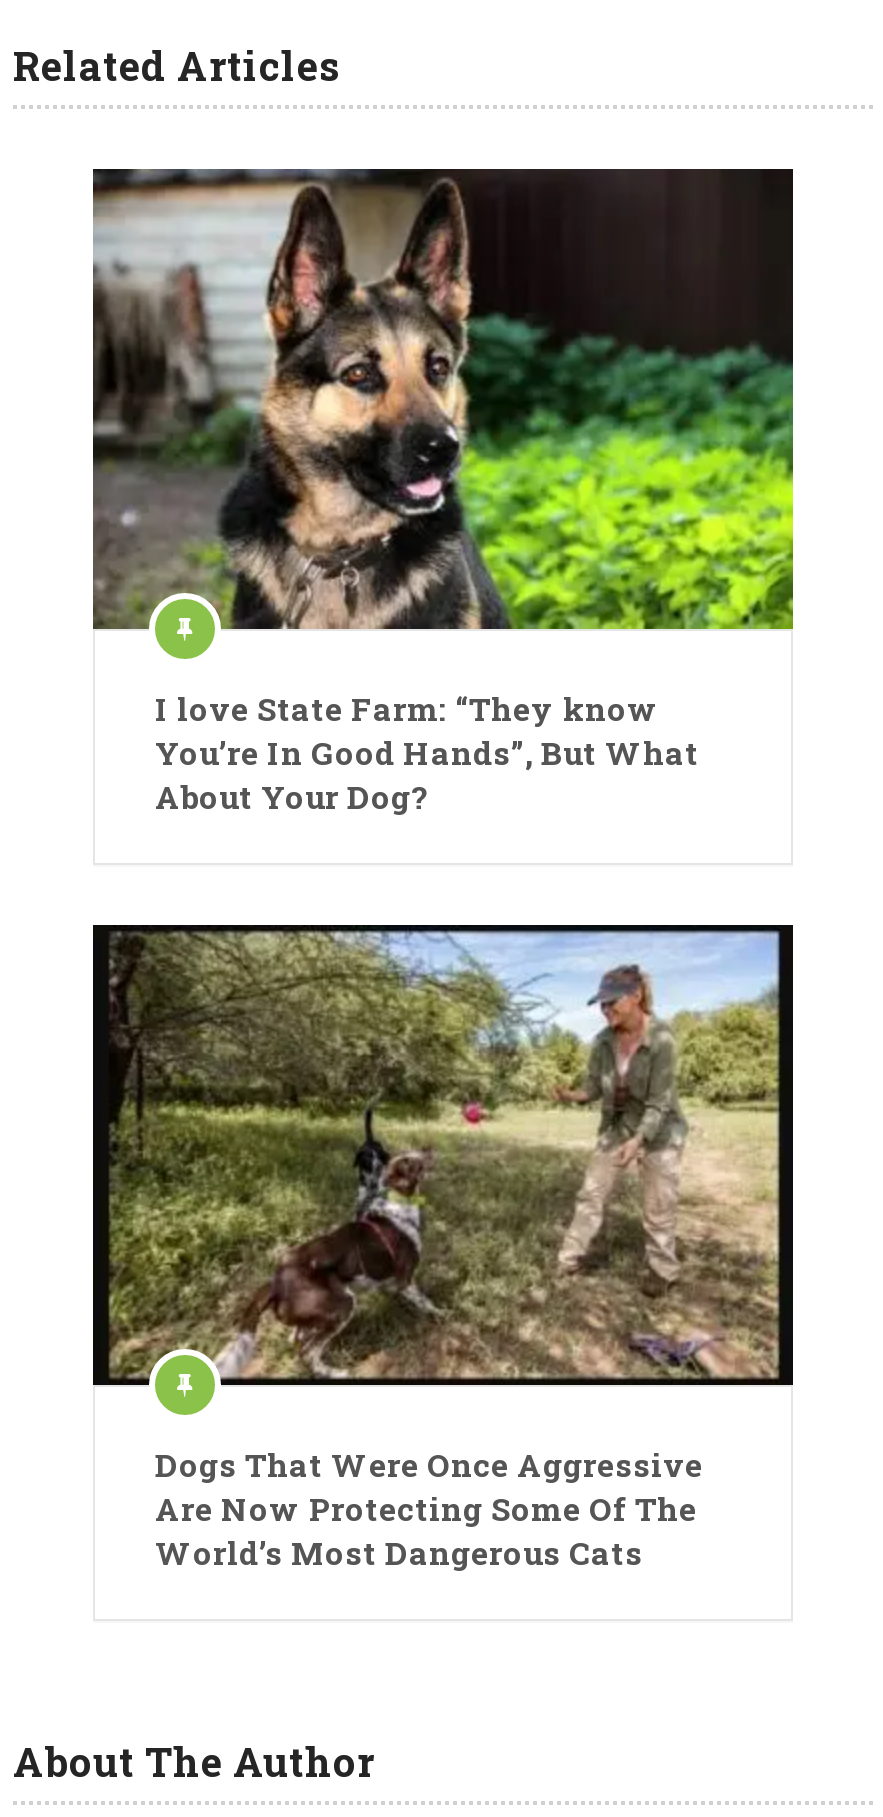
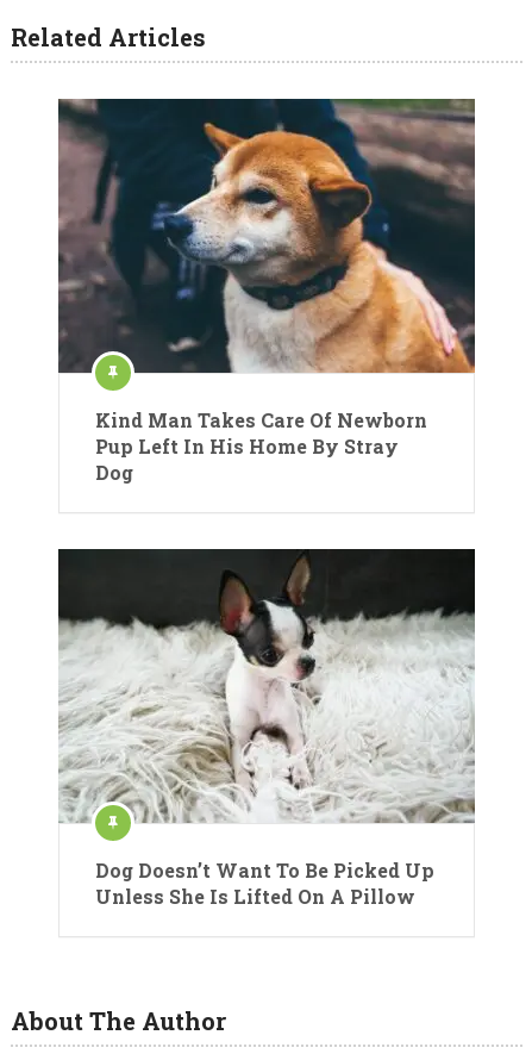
[93,167,795,817] [image] | I love State Farm: “They know | You’re In Good Hands”, But What | About Your Dog? -> [58,98,476,485] [image] | Kind Man Takes Care Of Newborn | Pup Left In His Home By Stray | Dog
[91,929,795,1573] [image] | Dogs That Were Once Aggressive | Are Now Protecting Some Of The | World’s Most Dangerous Cats -> [57,550,476,909] [image] | Dog Doesn’t Want To Be Picked Up | Unless She Is Lifted On A Pillow

